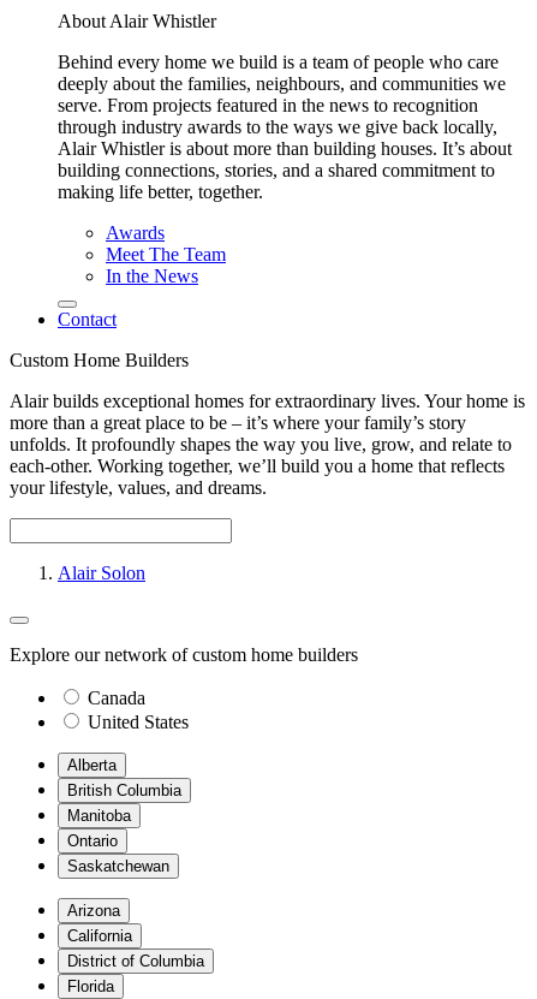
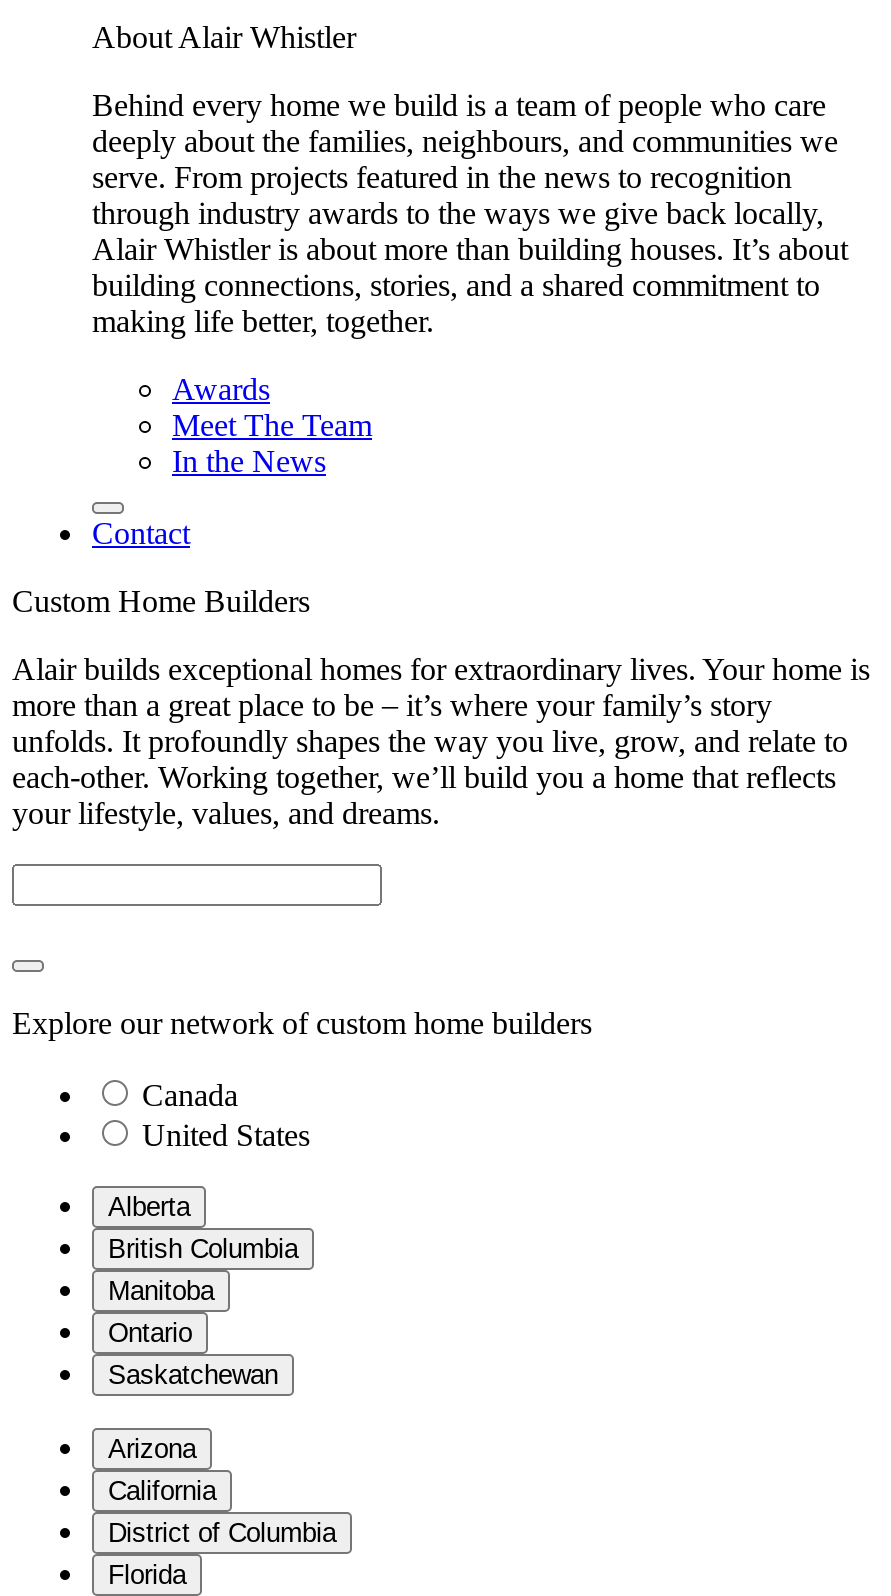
[58,562,145,583] Alair Solon -> none

